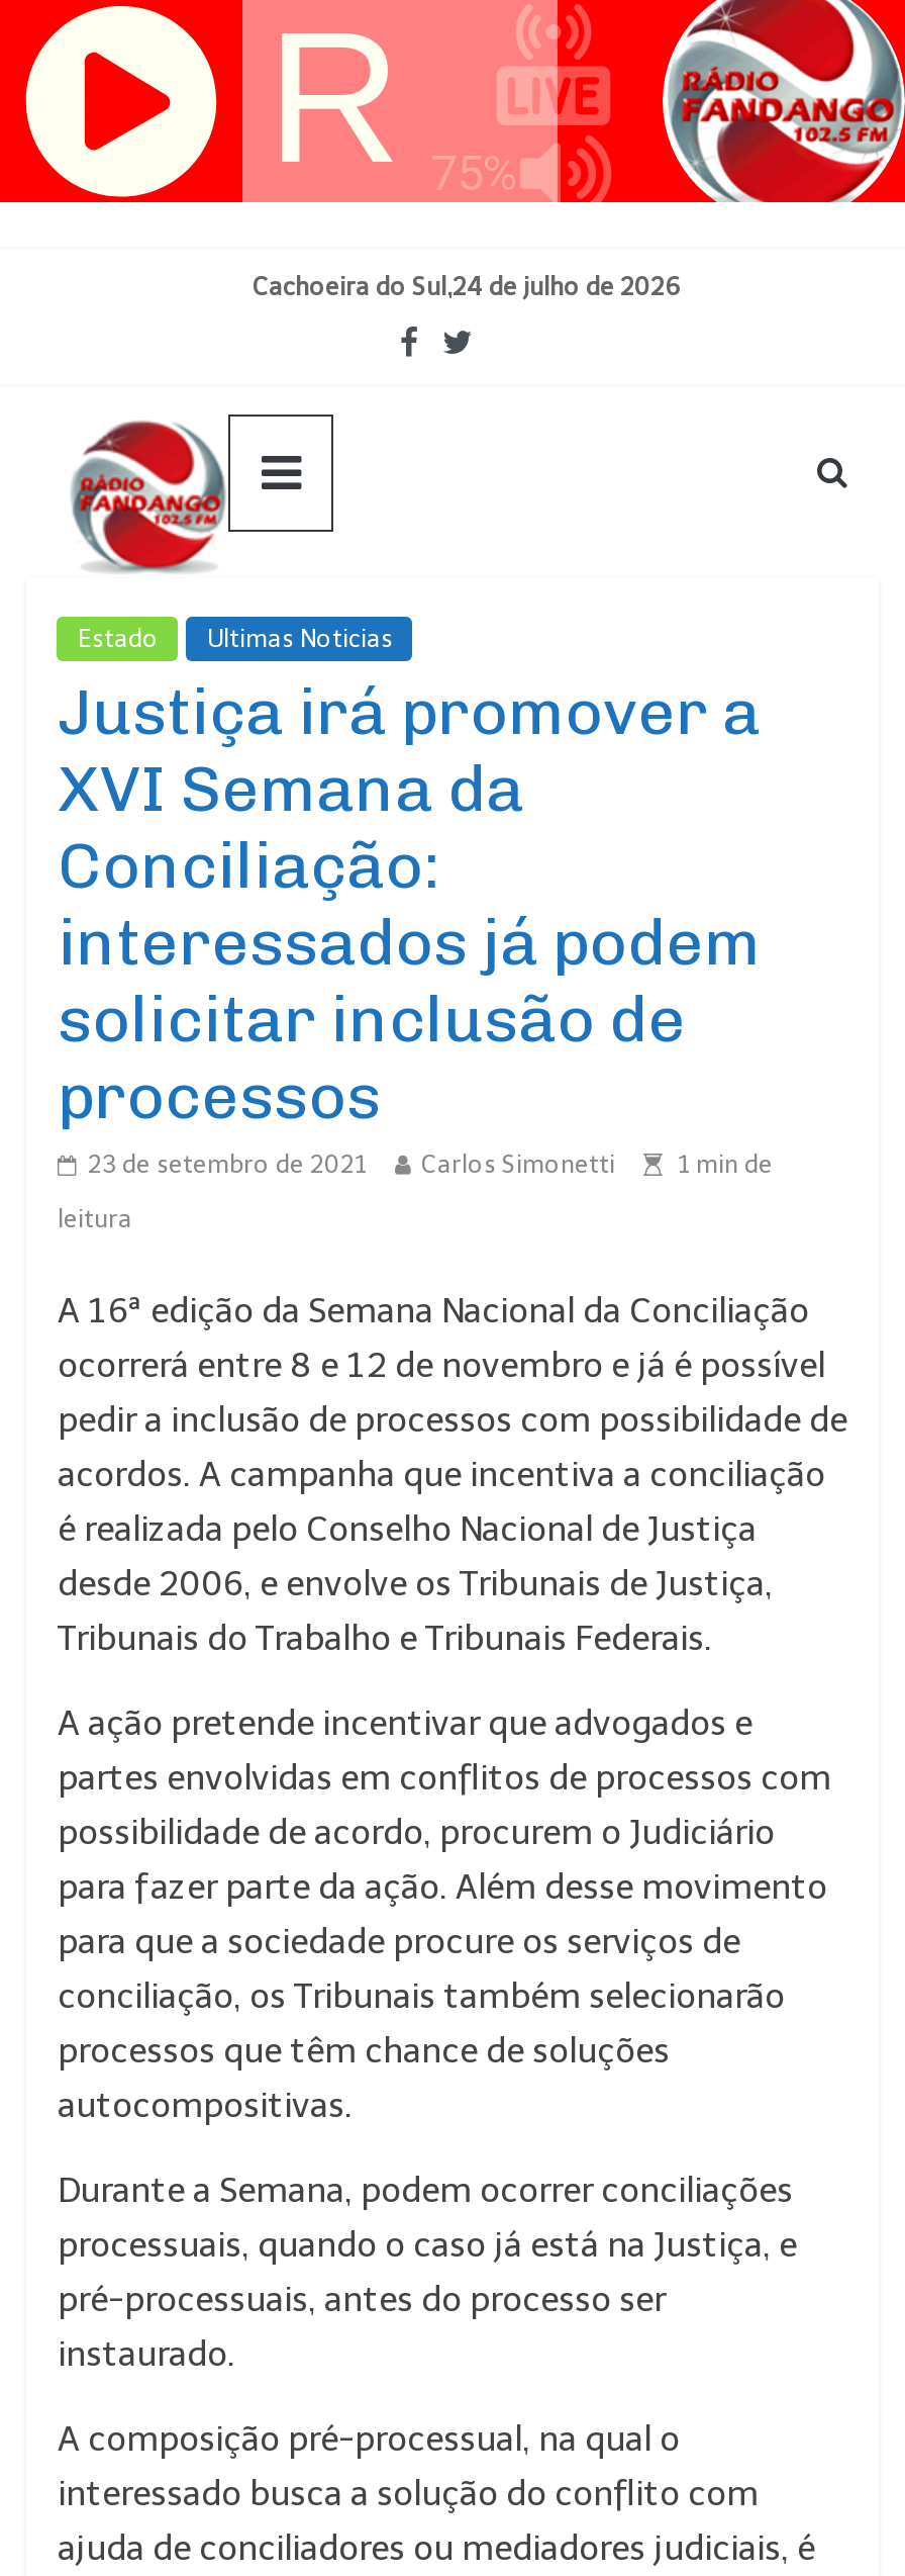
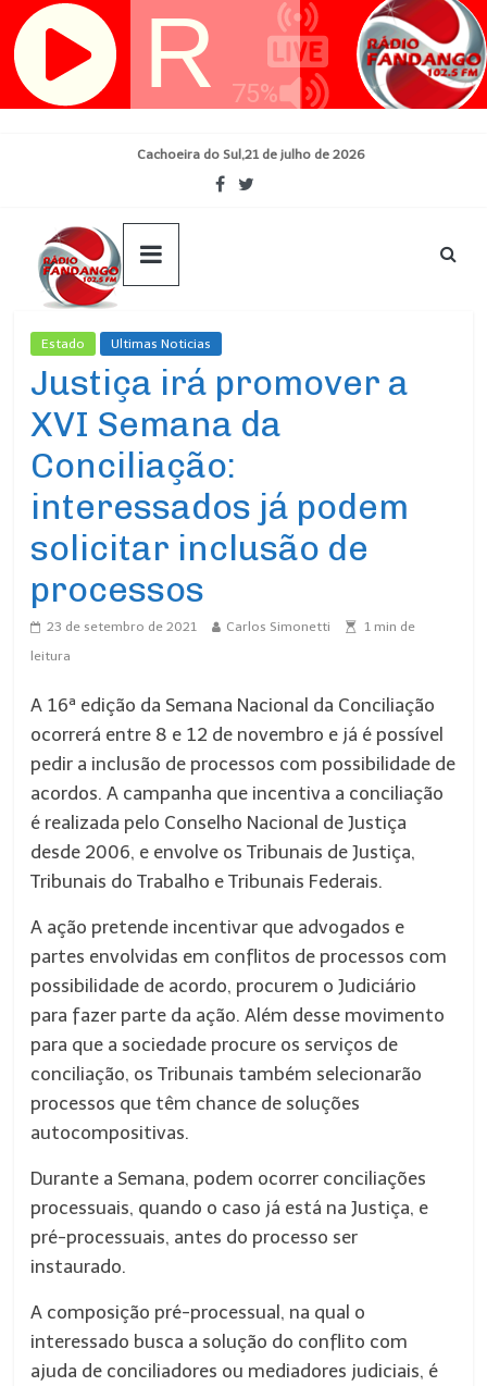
[253,273,681,301] Cachoeira do Sul,24 de julho de 2026 -> [137,147,365,162] Cachoeira do Sul,21 de julho de 2026

